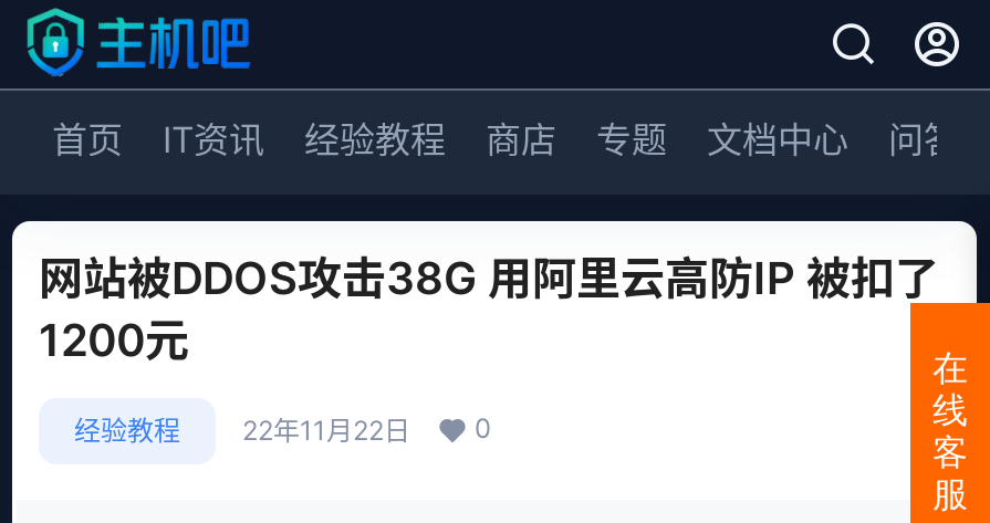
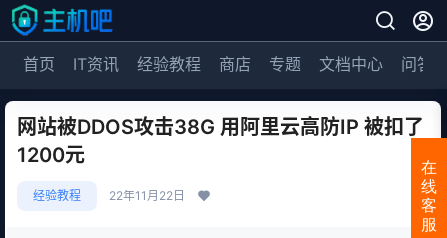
[475,411,492,444] 0 -> none

